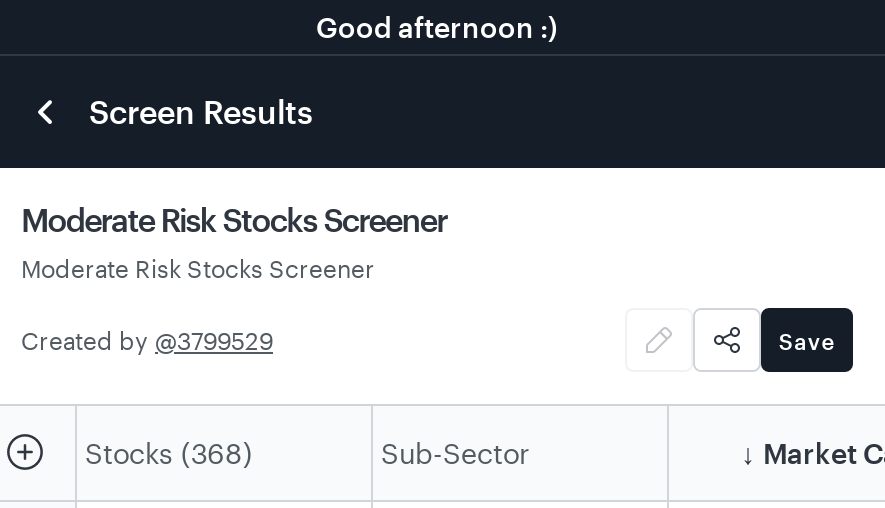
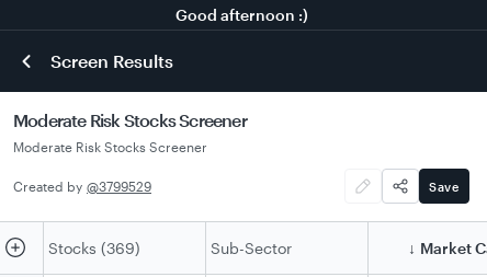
[85,436,253,470] Stocks (368) -> [48,239,140,257] Stocks (369)

